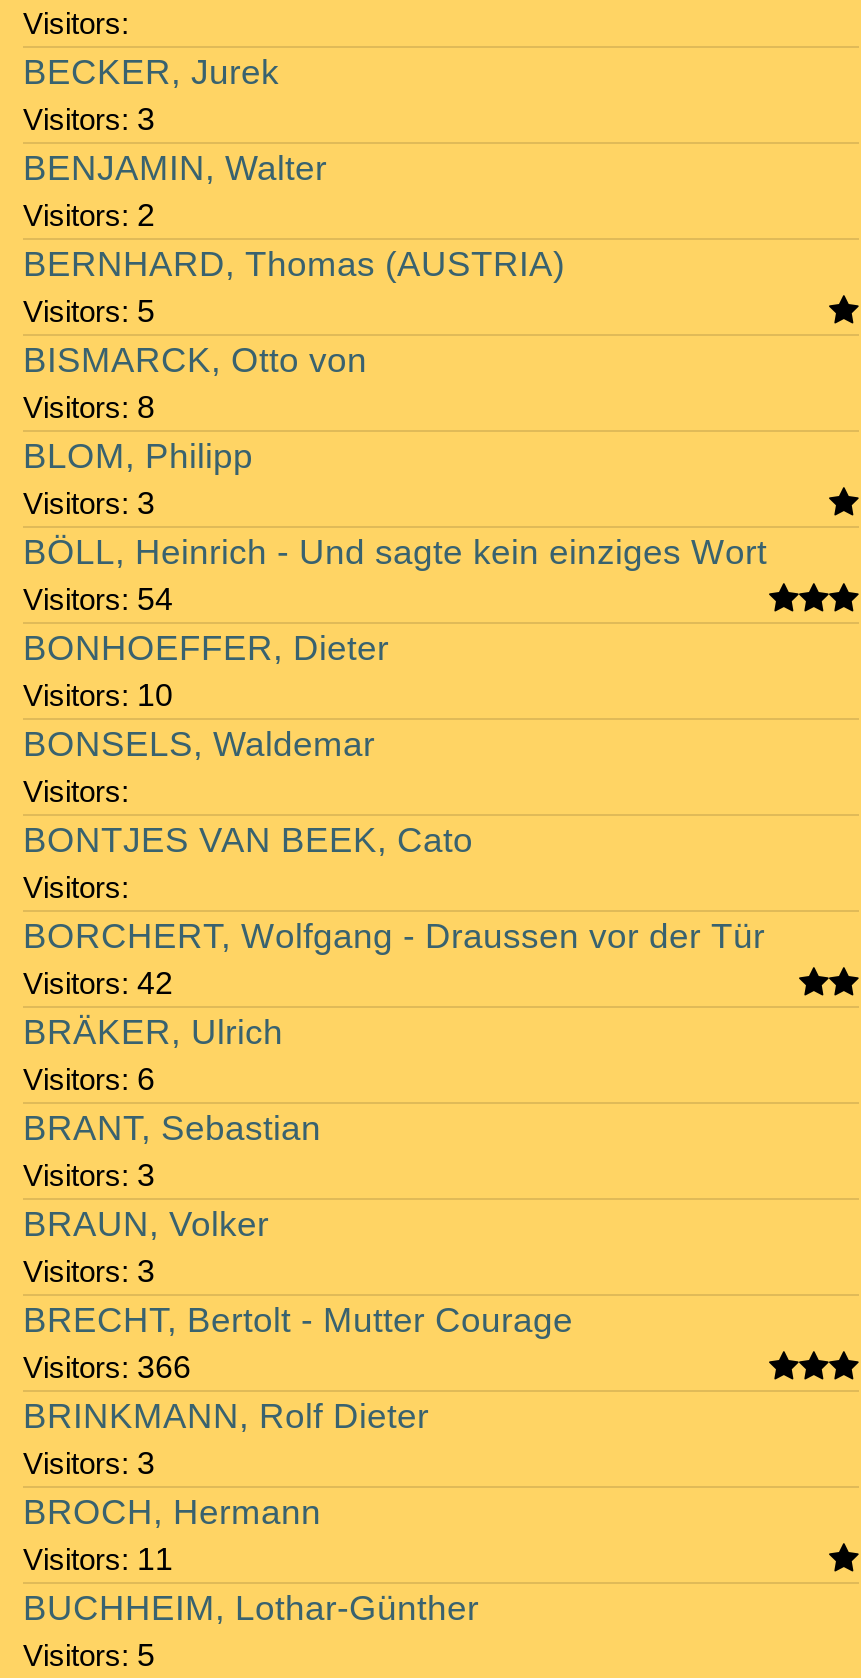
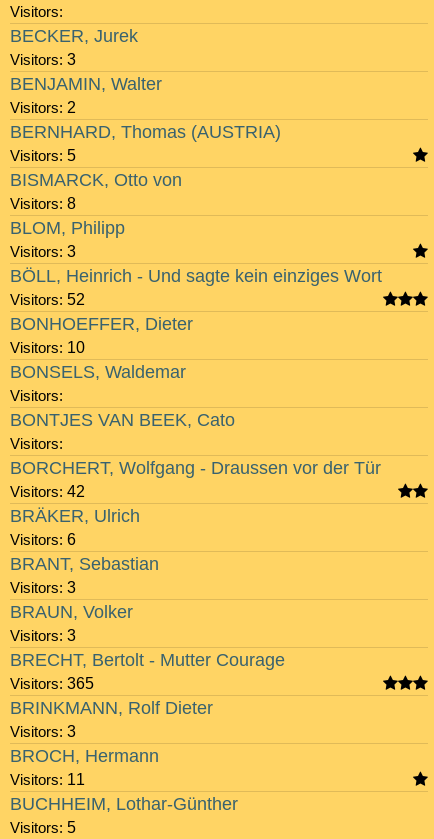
[23,582,173,616] Visitors: 54 -> [10,291,85,308] Visitors: 52
[23,1350,191,1384] Visitors: 366 -> [10,675,94,692] Visitors: 365

